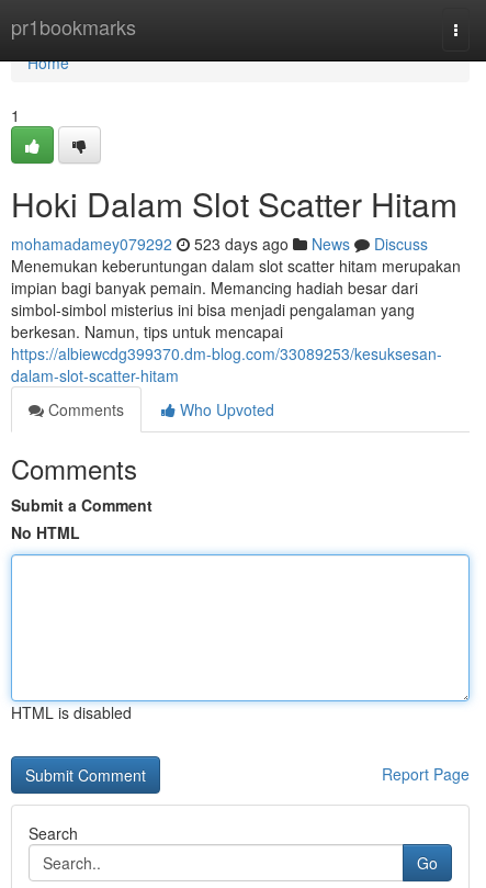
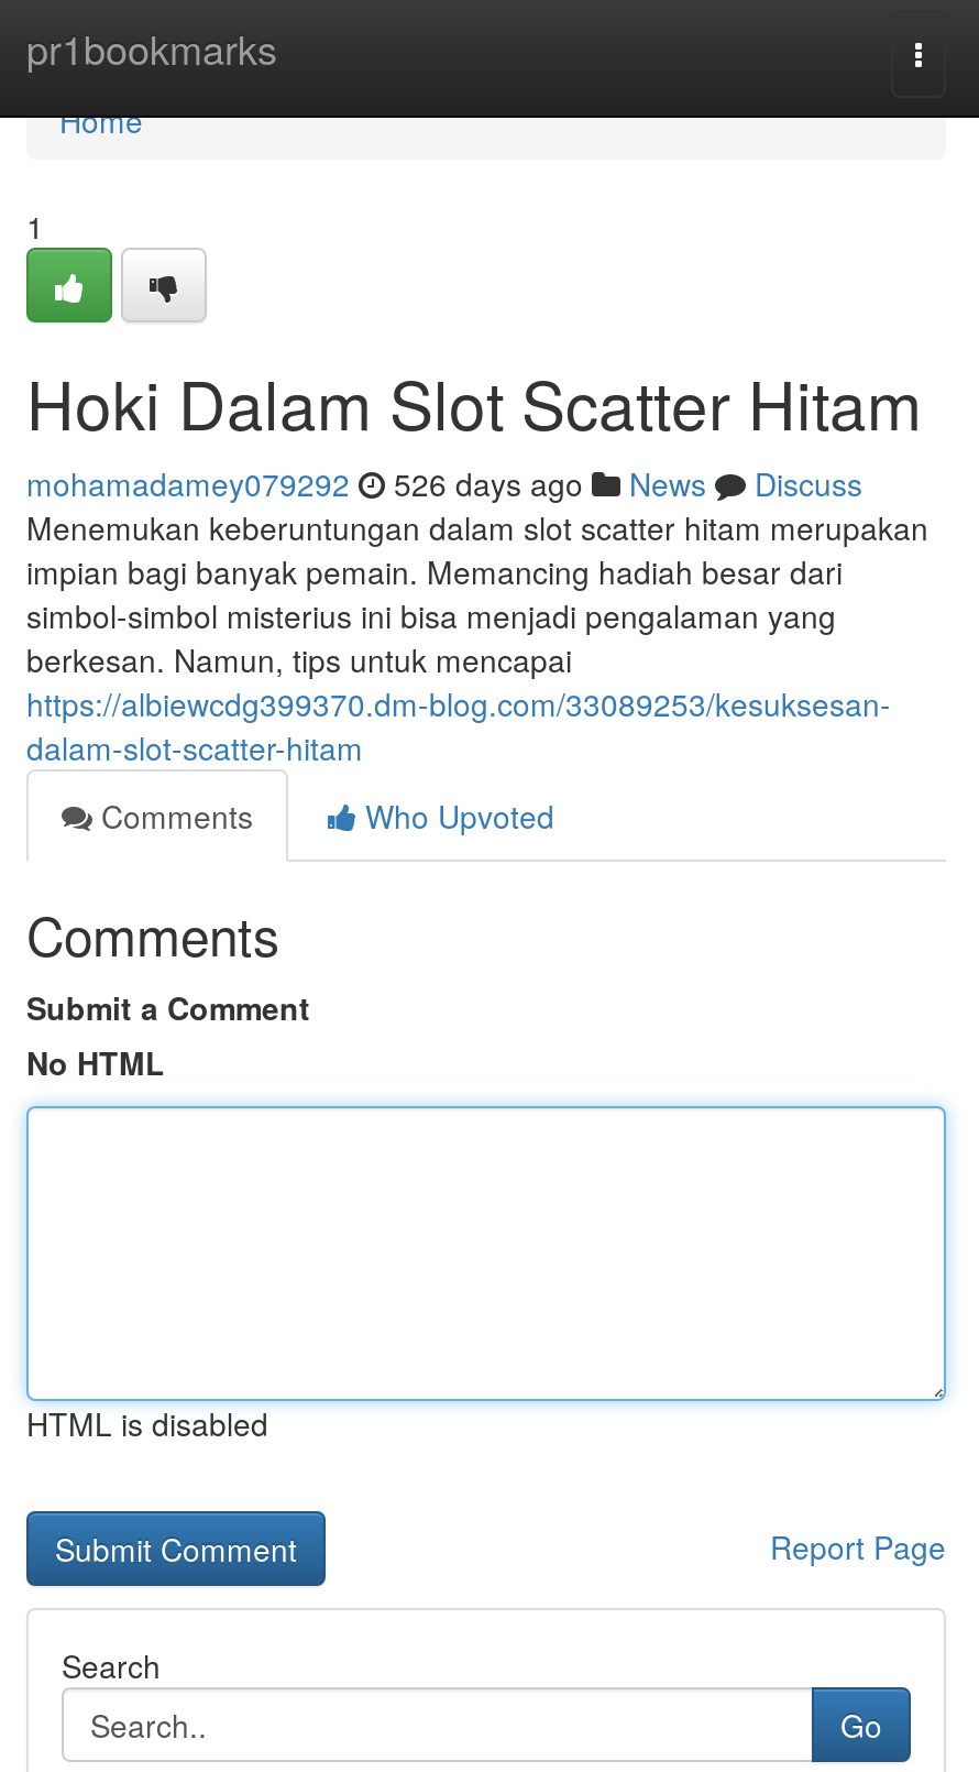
[11,233,428,255] mohamadamey079292 523 days ago News Discuss -> [26,461,862,505] mohamadamey079292 526 days ago News Discuss

